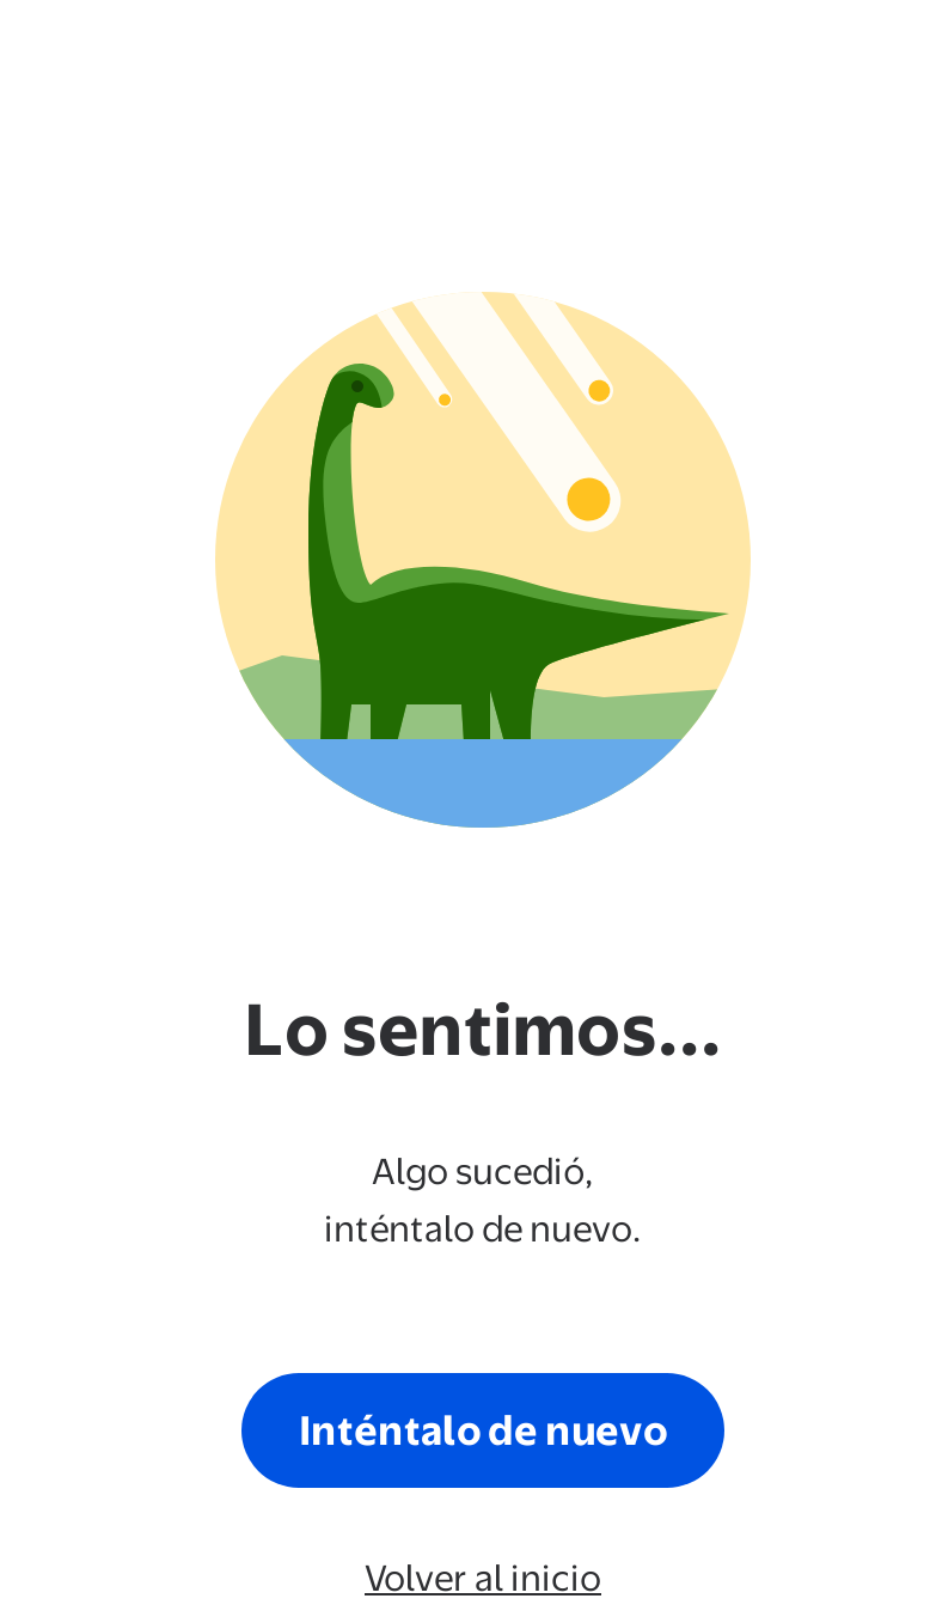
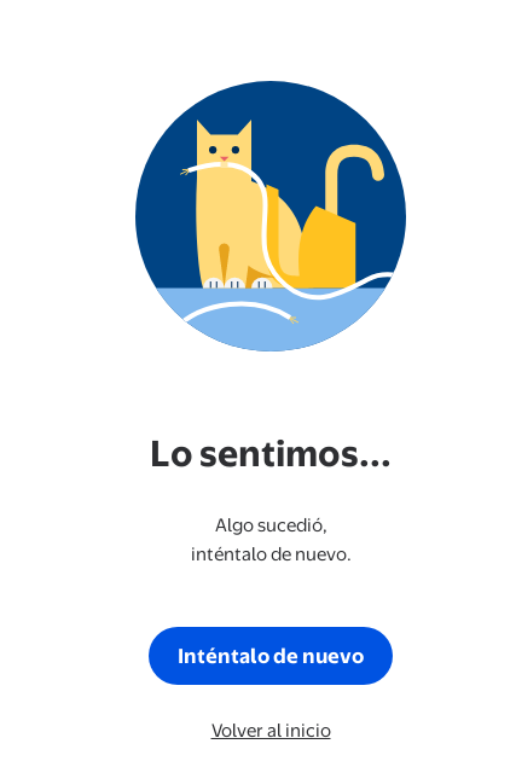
[215,292,751,773] [image] -> [134,80,407,325] [image]

